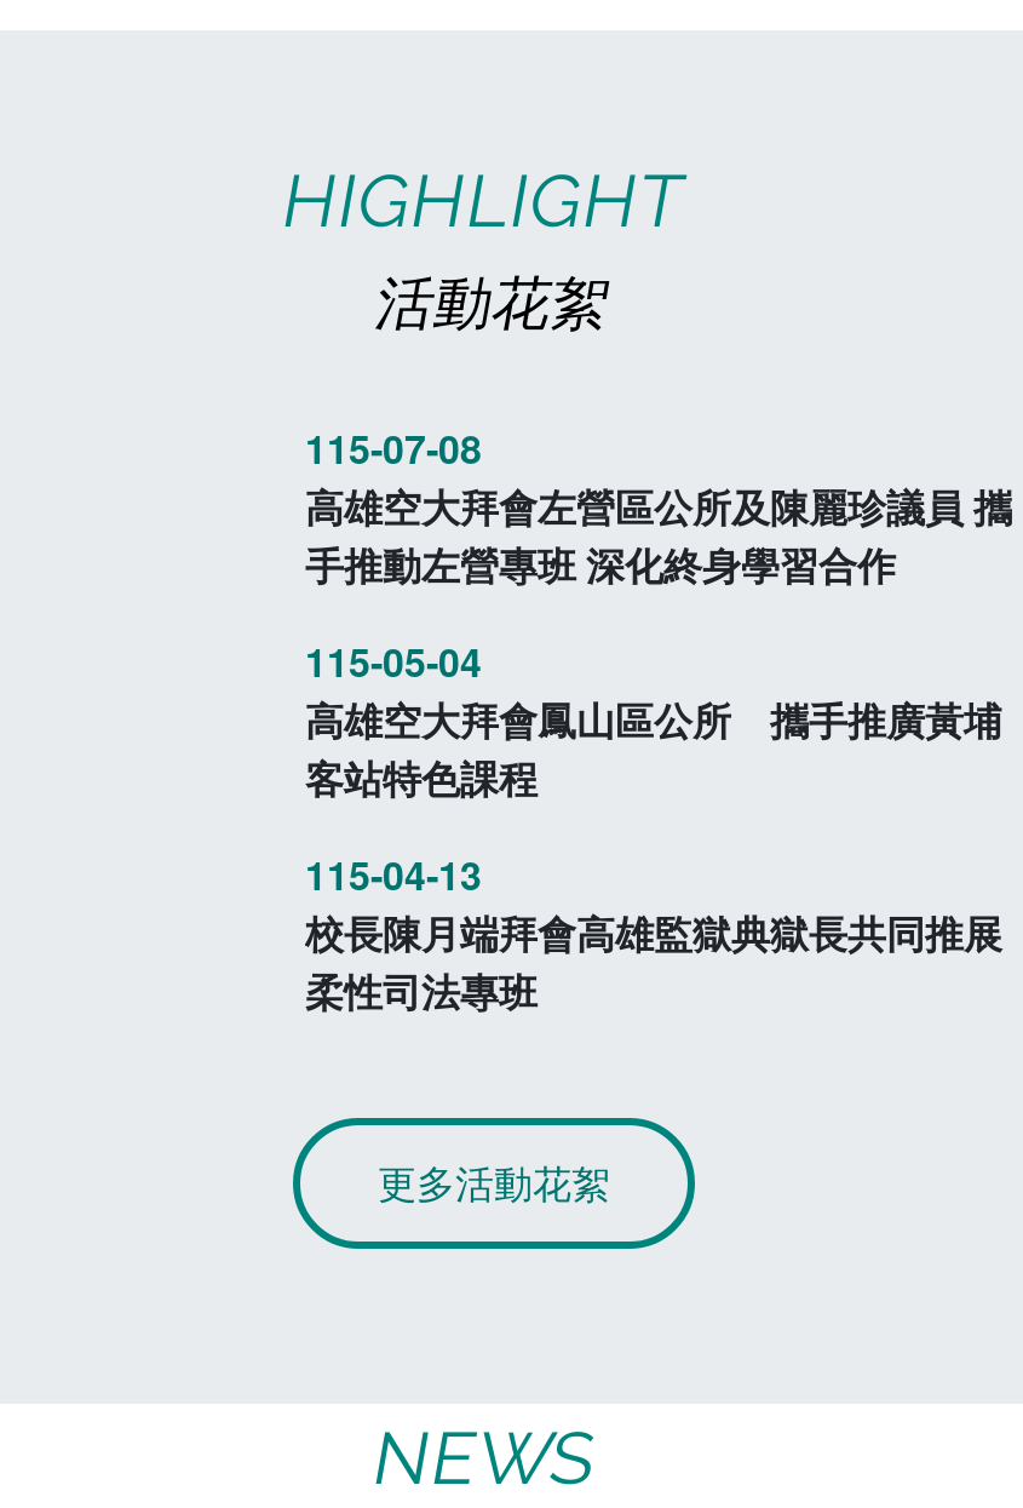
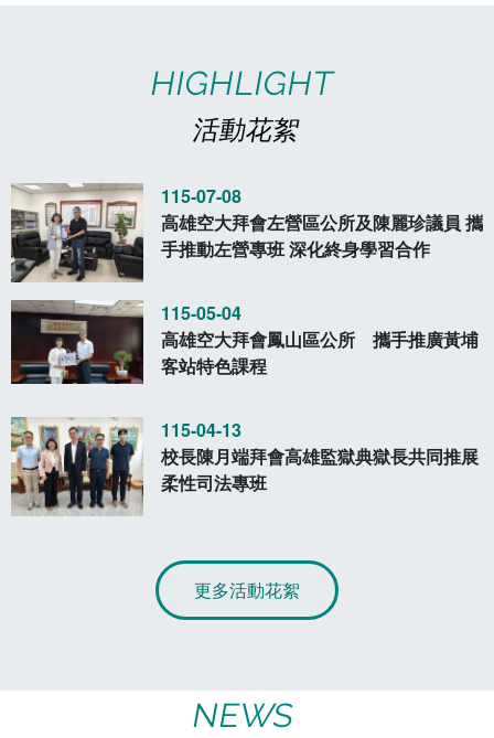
none -> [10,182,144,284] [image]
none -> [10,299,144,385] [image]
none -> [10,416,144,516] [image]

